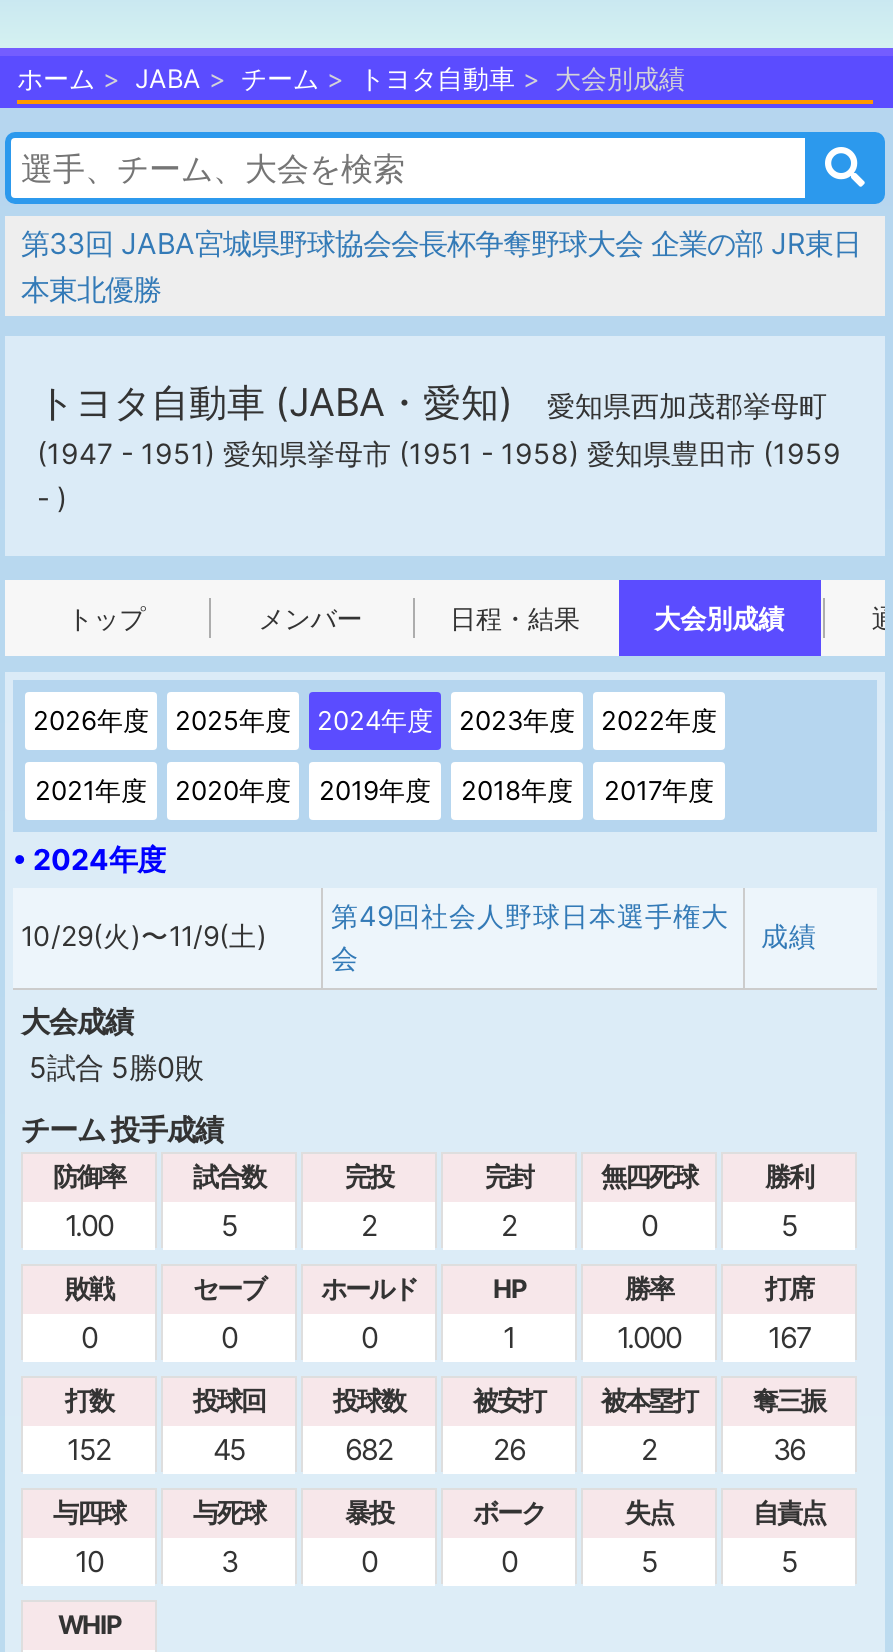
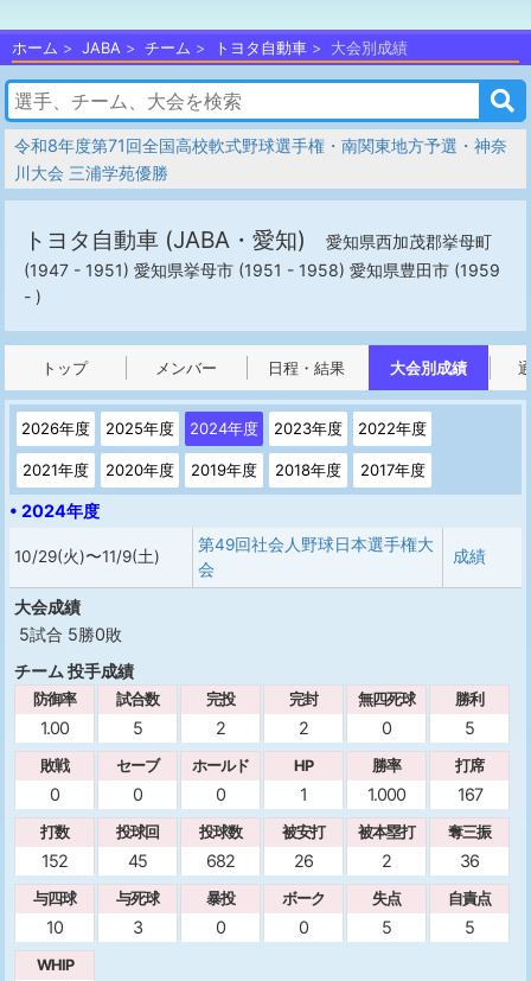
[21,226,861,306] 第33回 JABA宮城県野球協会会長杯争奪野球大会 企業の部 JR東日 | 本東北優勝 -> [14,135,507,183] 令和8年度第71回全国高校軟式野球選手権・南関東地方予選・神奈 | 川大会 三浦学苑優勝

